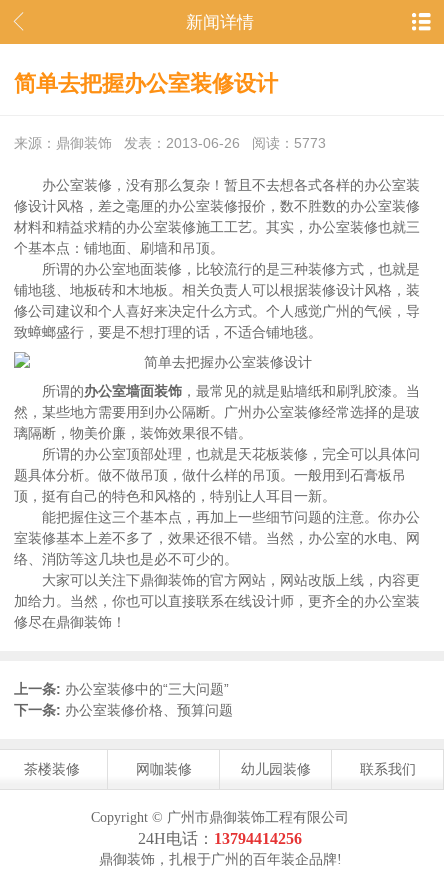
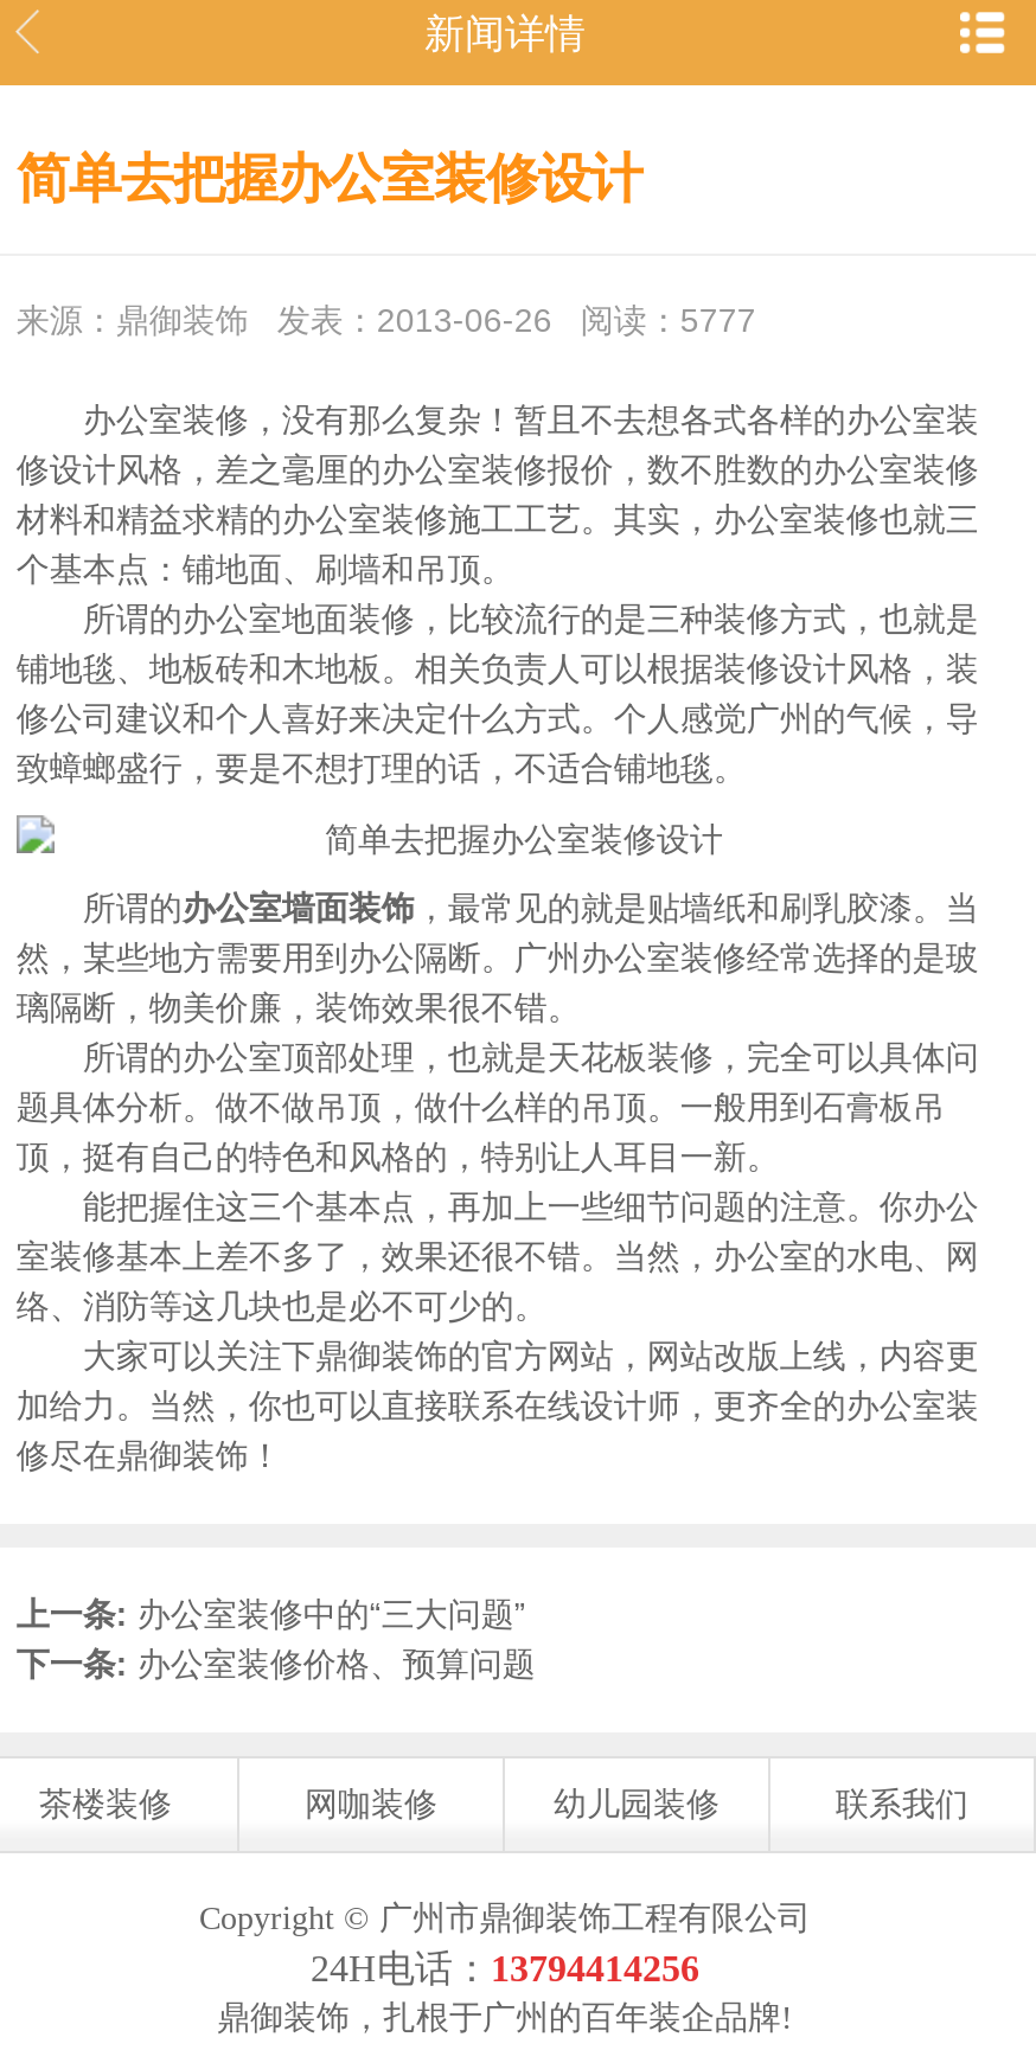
[14,135,326,151] 来源：鼎御装饰 发表：2013-06-26 阅读：5773 -> [16,302,756,340] 来源：鼎御装饰 发表：2013-06-26 阅读：5777

